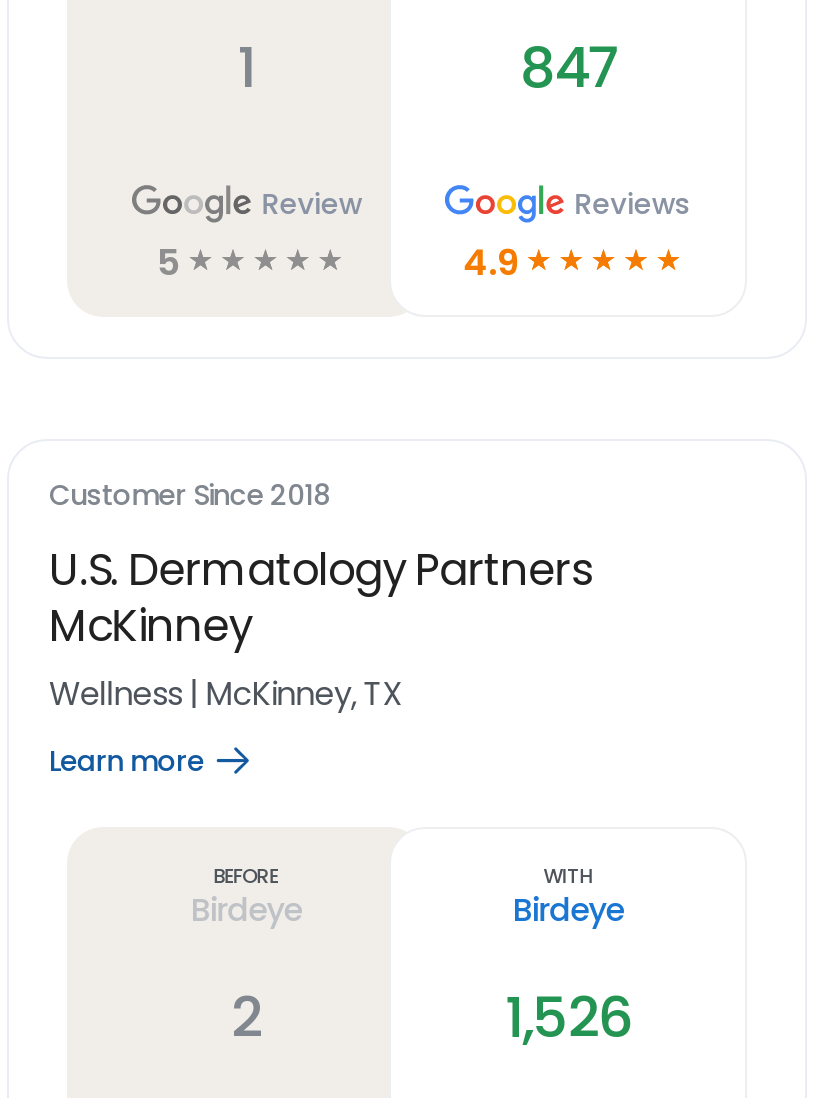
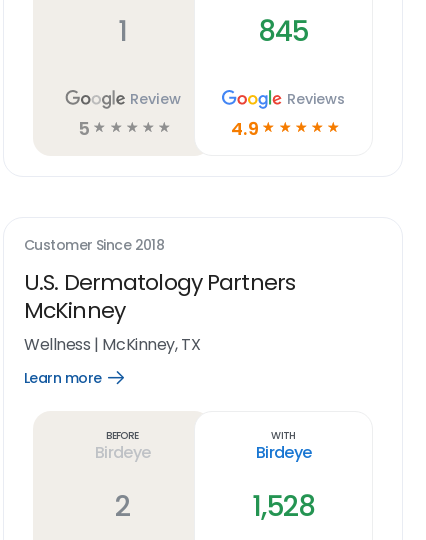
[520,28,616,106] 847 -> [258,11,309,50] 845
[505,978,631,1056] 1,526 -> [252,486,315,525] 1,528

